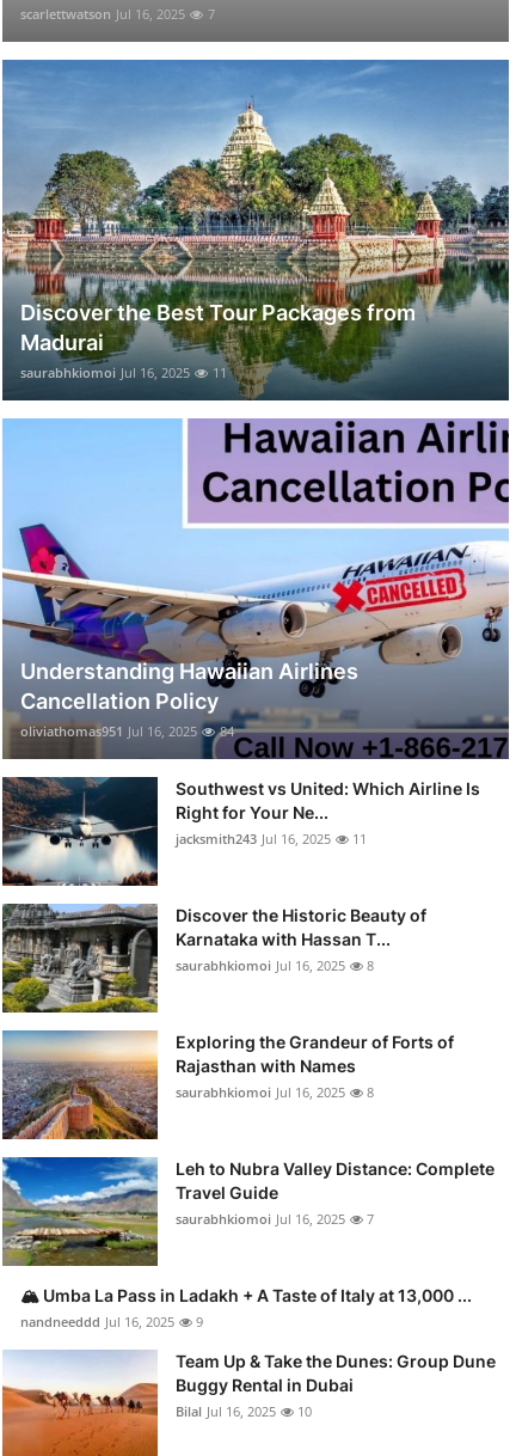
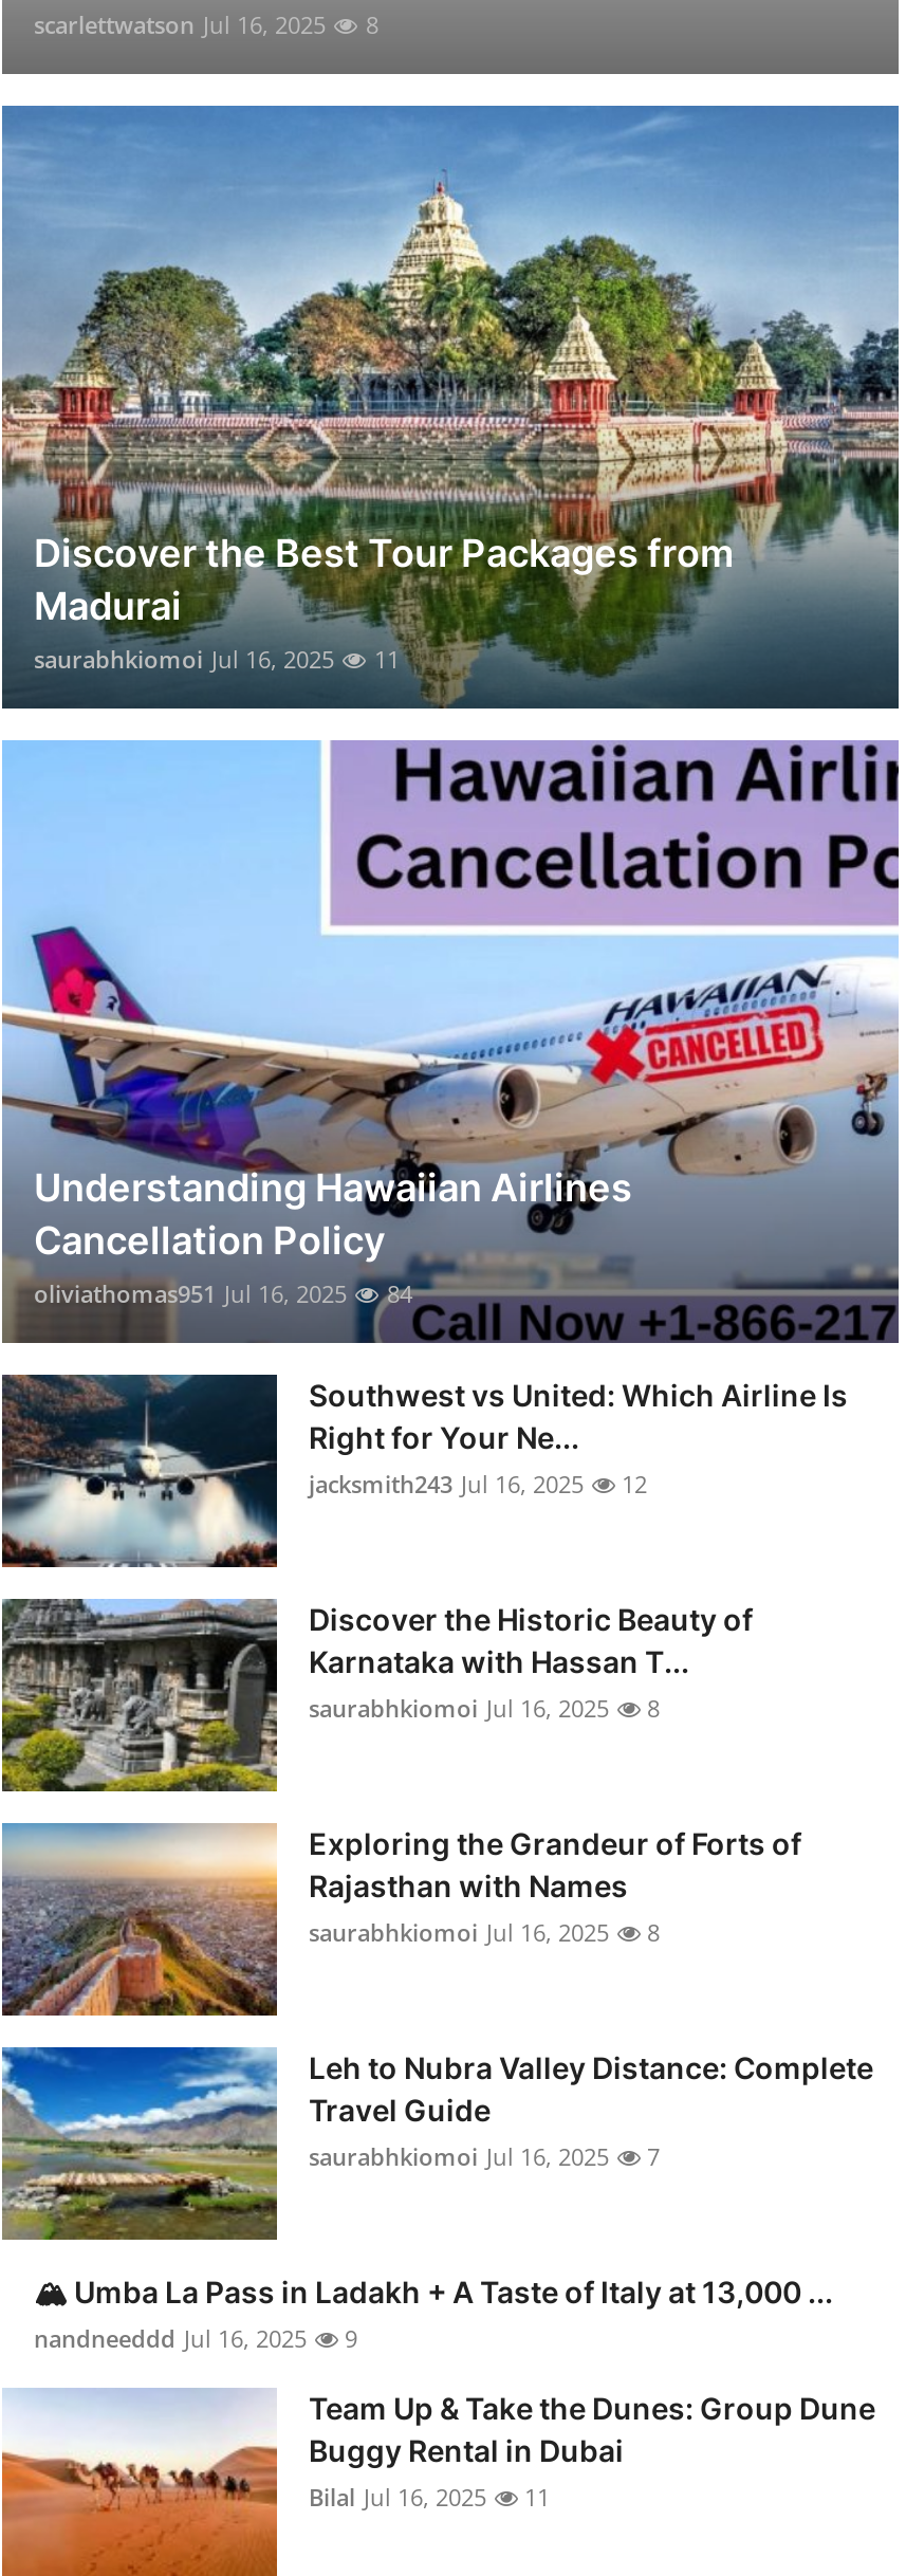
[20,5,215,22] scarlettwatson Jul 16, 2025 7 -> [34,8,378,40] scarlettwatson Jul 16, 2025 8
[176,829,367,847] jacksmith243 Jul 16, 2025 11 -> [309,1467,647,1499] jacksmith243 Jul 16, 2025 12
[176,1402,312,1420] Bilal Jul 16, 2025 10 -> [309,2480,550,2512] Bilal Jul 16, 2025 11

